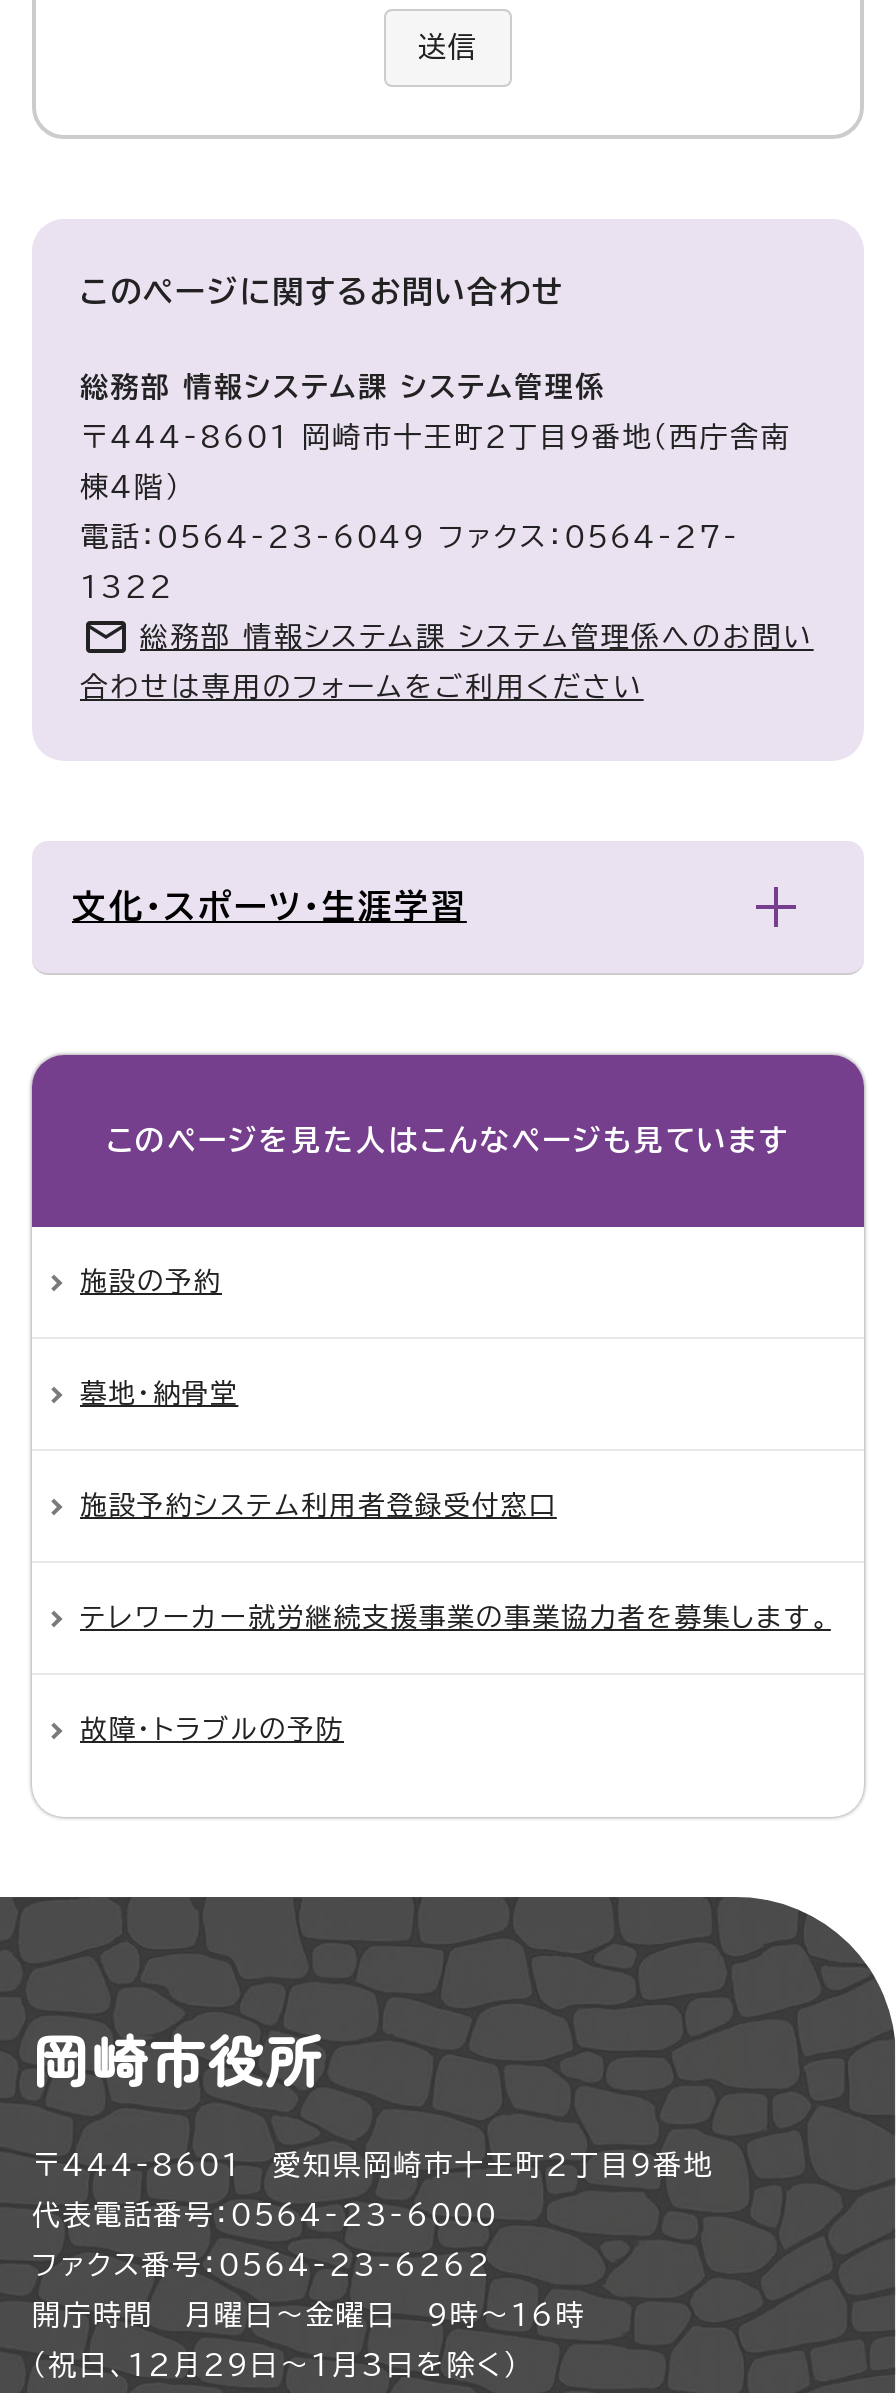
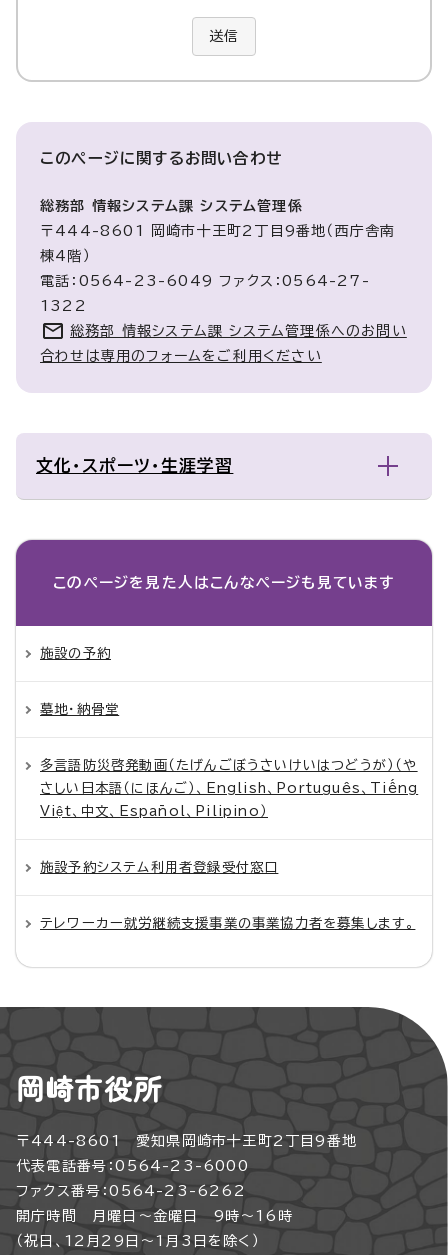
none -> [40,758,418,818] 多言語防災啓発動画（たげんごぼうさいけいはつどうが）（や | さしい日本語（にほんご）、English、Português、Tiếng | Việt、中文、Español、Pilipino）
moved [80,1492,831,1632] -> [40,860,415,930]: 施設予約システム利用者登録受付窓口 | テレワーカー就労継続支援事業の事業協力者を募集します。
[80,1716,344,1744] 故障・トラブルの予防 -> none

